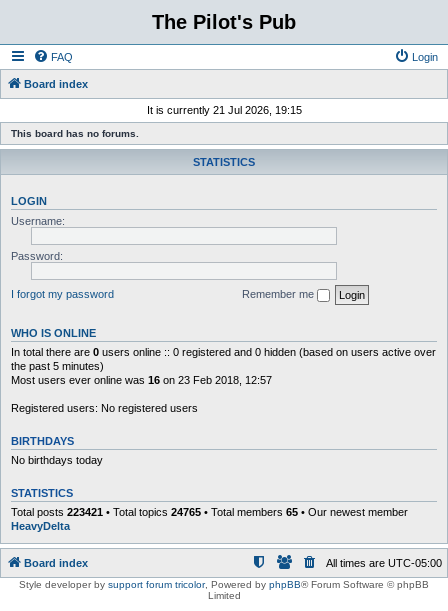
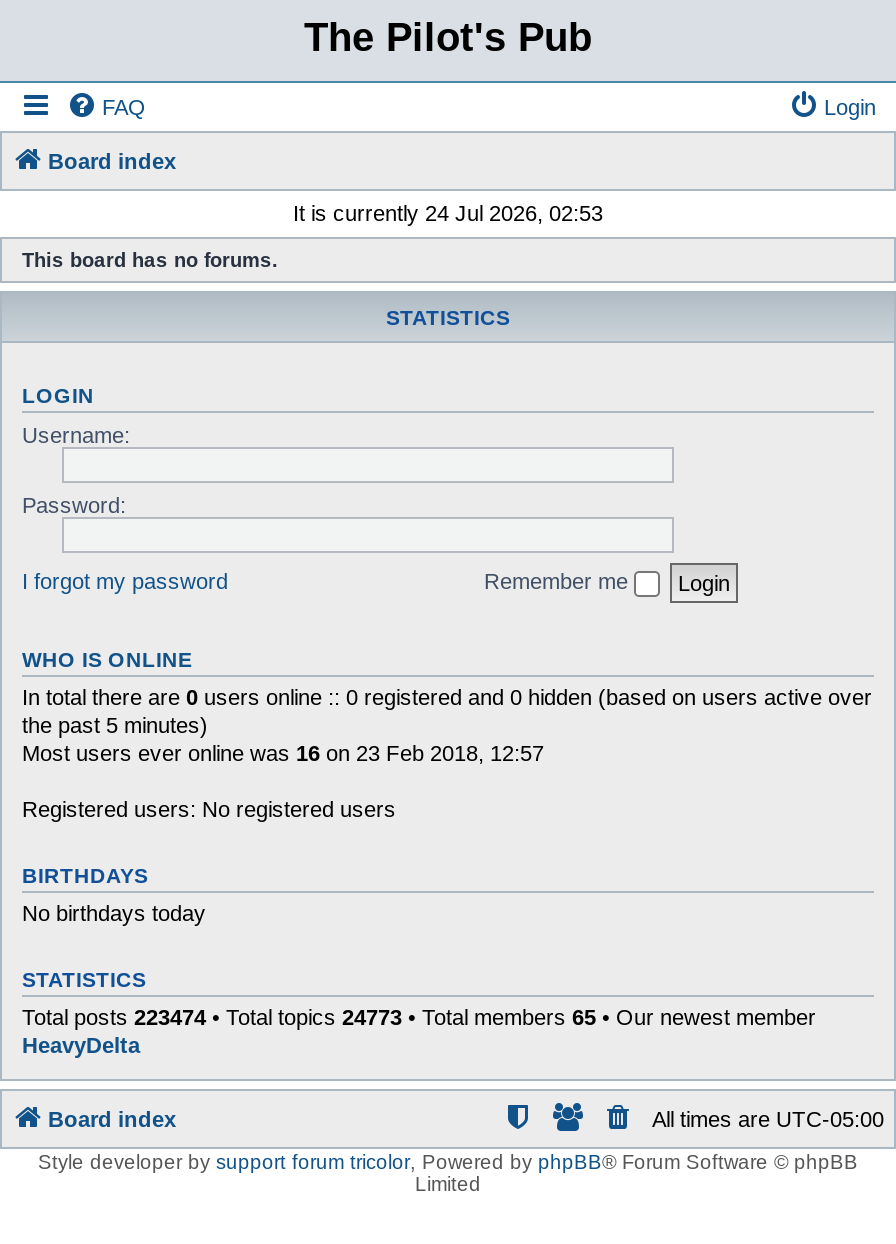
[146,104,301,116] It is currently 21 Jul 2026, 19:15 -> [293,201,603,225] It is currently 24 Jul 2026, 02:53
[11,505,408,517] Total posts 223421 • Total topics 24765 • Total members 65 • Our newest member -> [22,1004,816,1028] Total posts 223474 • Total topics 24773 • Total members 65 • Our newest member

